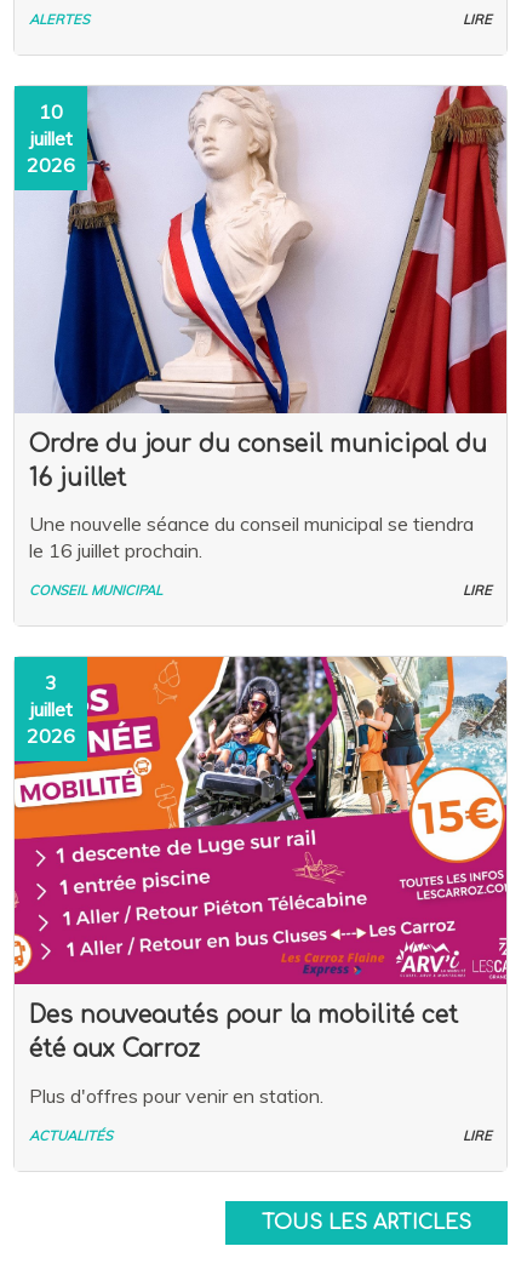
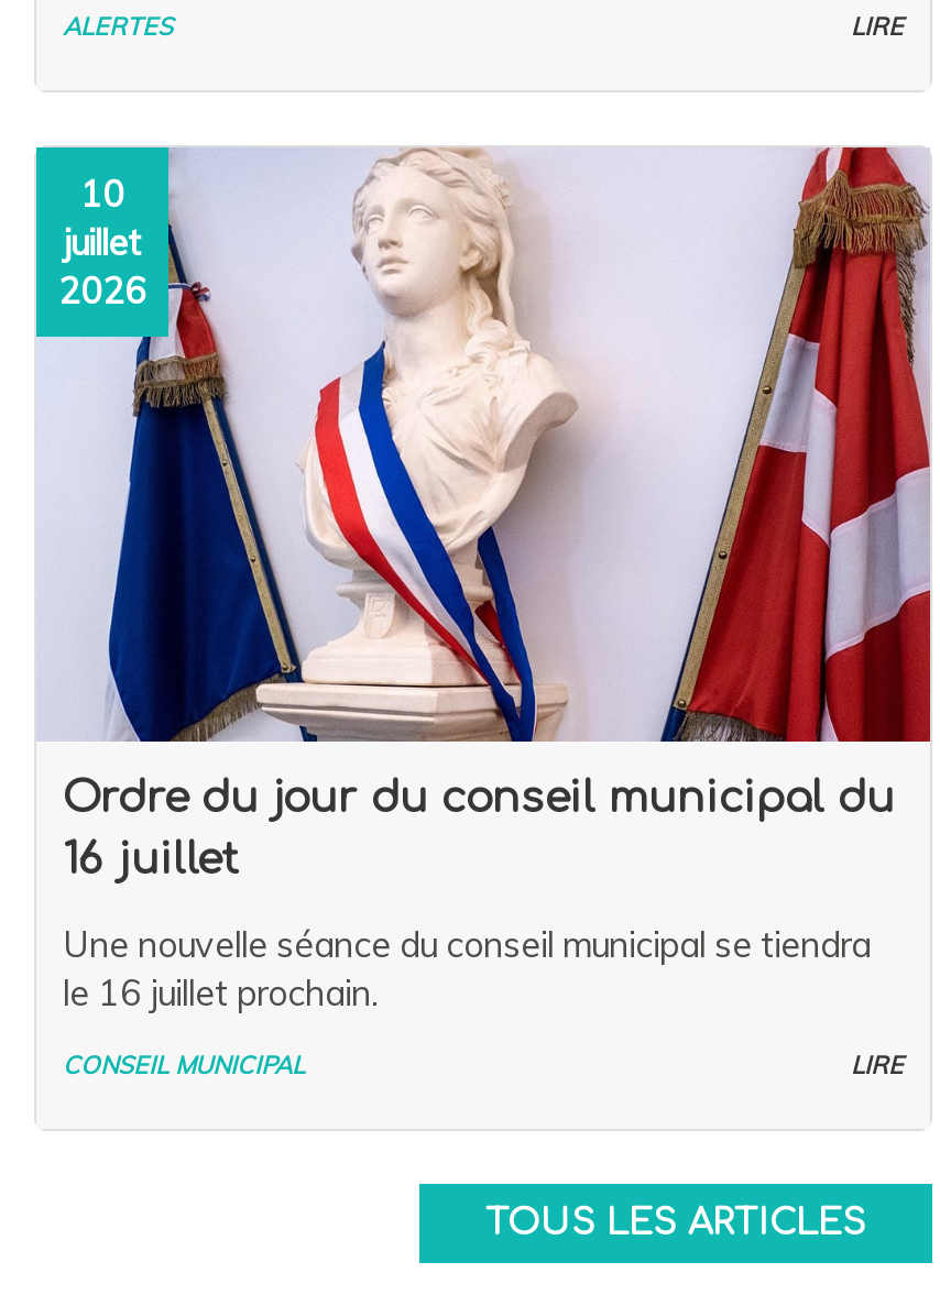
[13,656,508,985] [image] | 3 | juillet | 2026 -> none
[29,1003,492,1144] Des nouveautés pour la mobilité cet | été aux Carroz | Plus d'offres pour venir en station. | ACTUALITÉS | LIRE -> none

